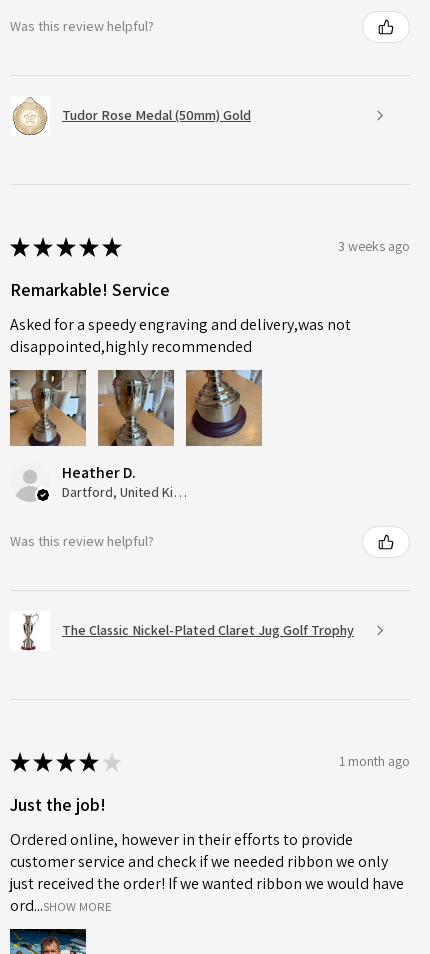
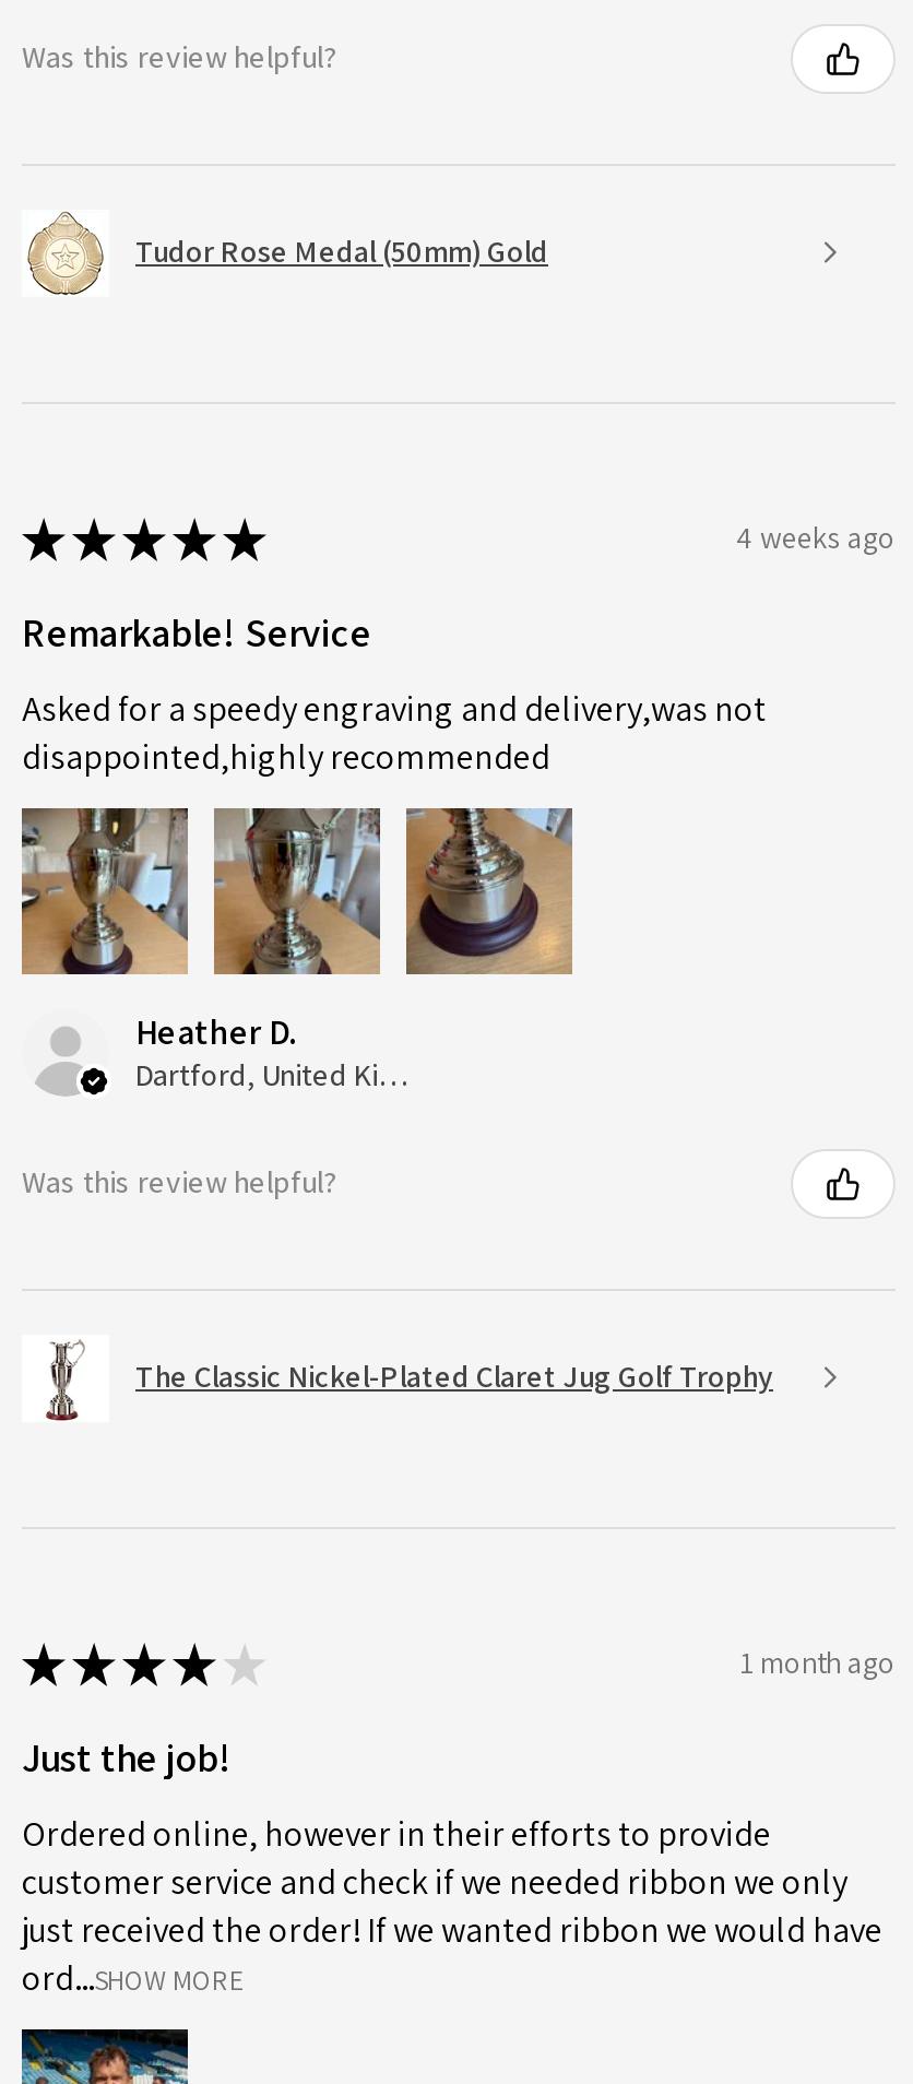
[338,237,410,255] 3 weeks ago -> [736,519,896,558] 4 weeks ago

